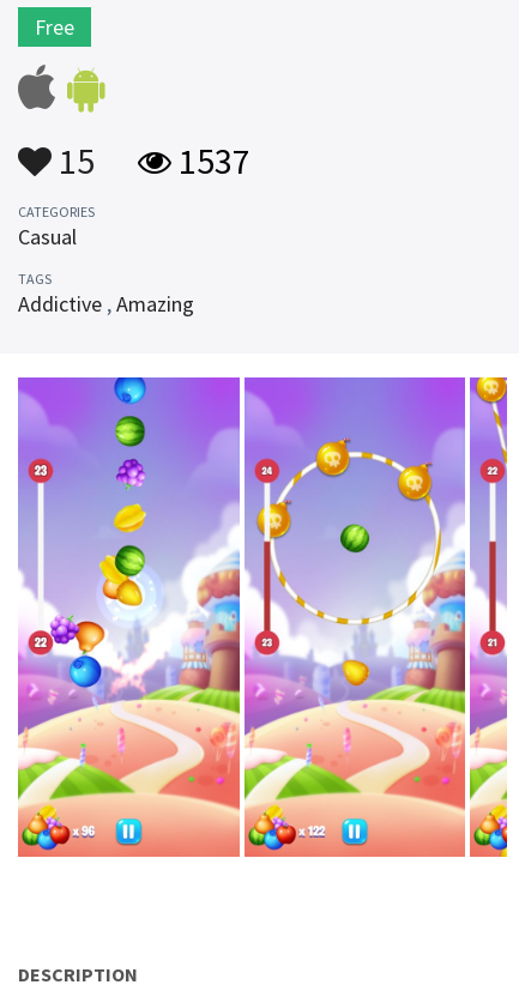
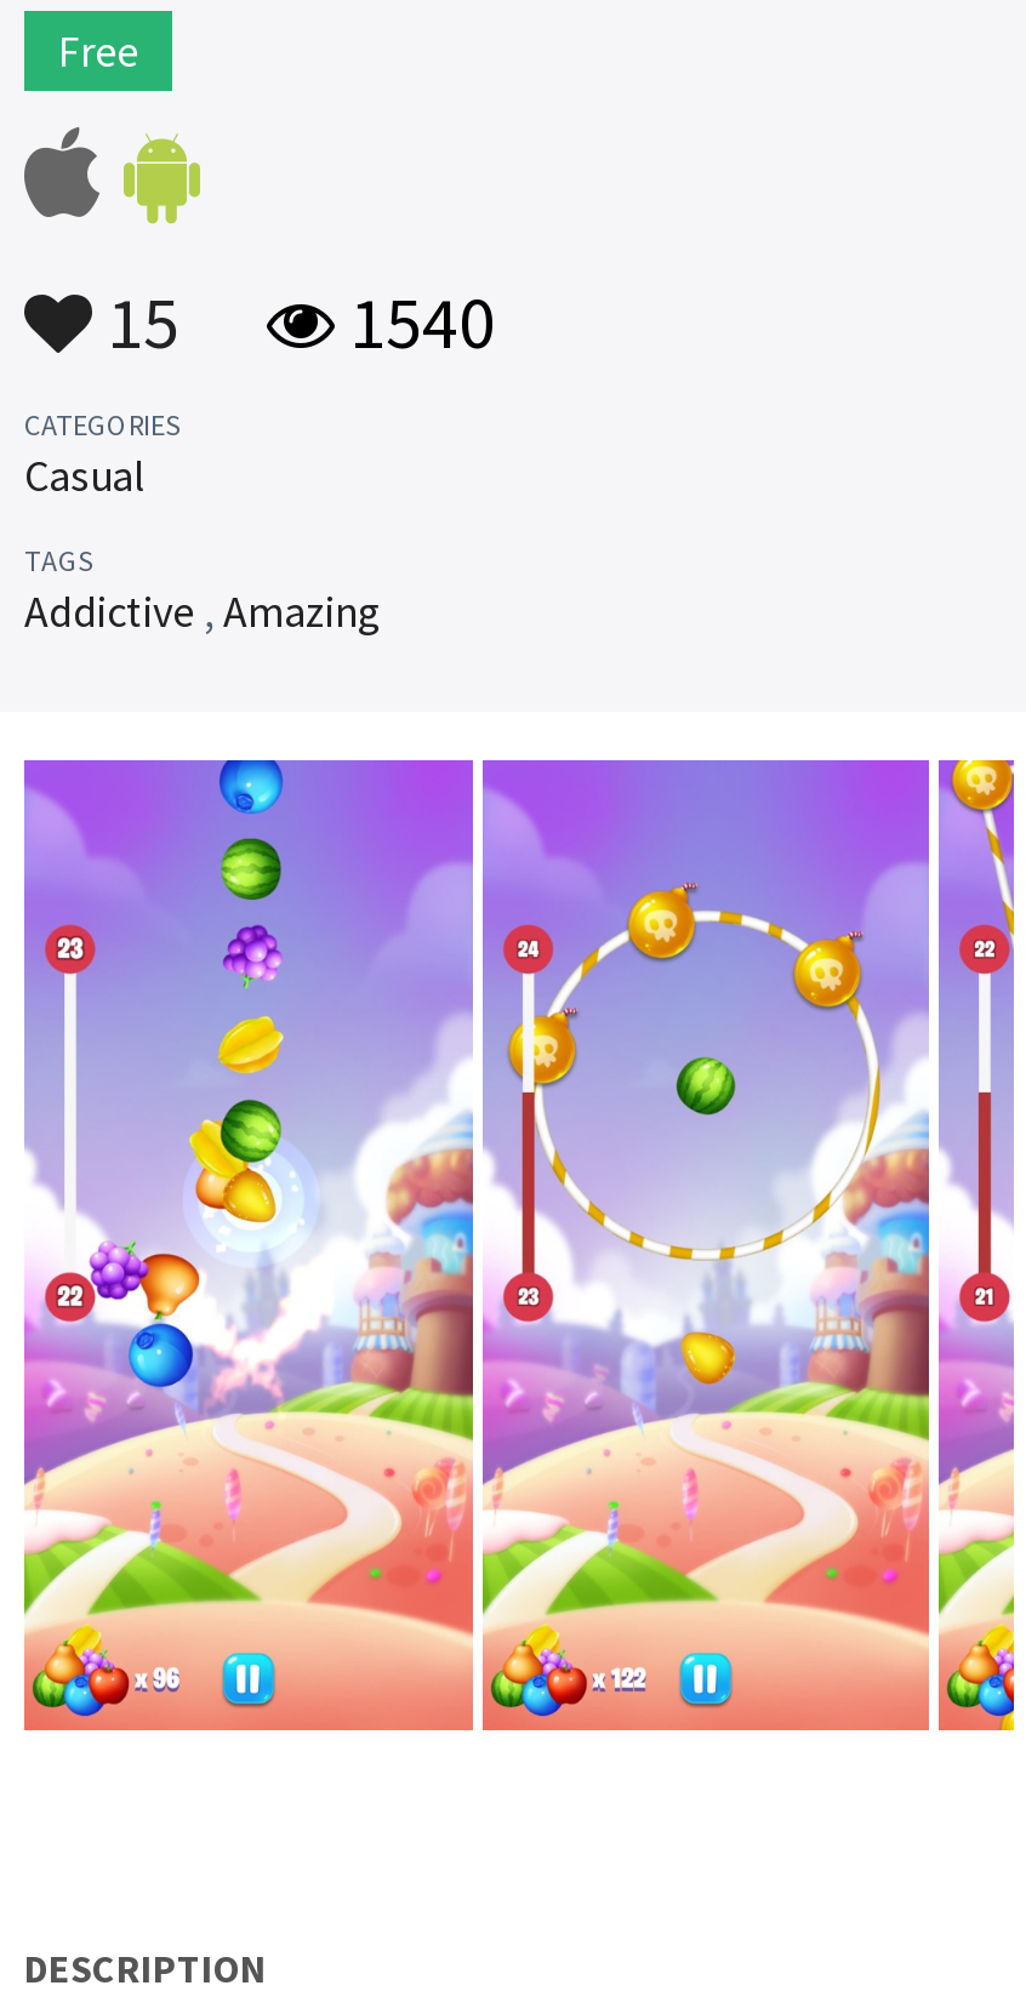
[52,138,251,183] 15 1537 -> [92,275,495,367] 15 1540

